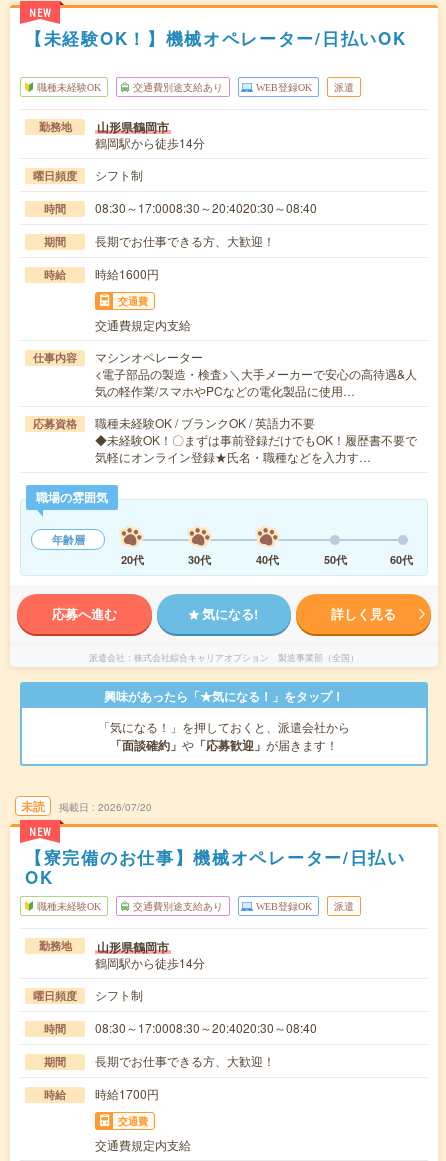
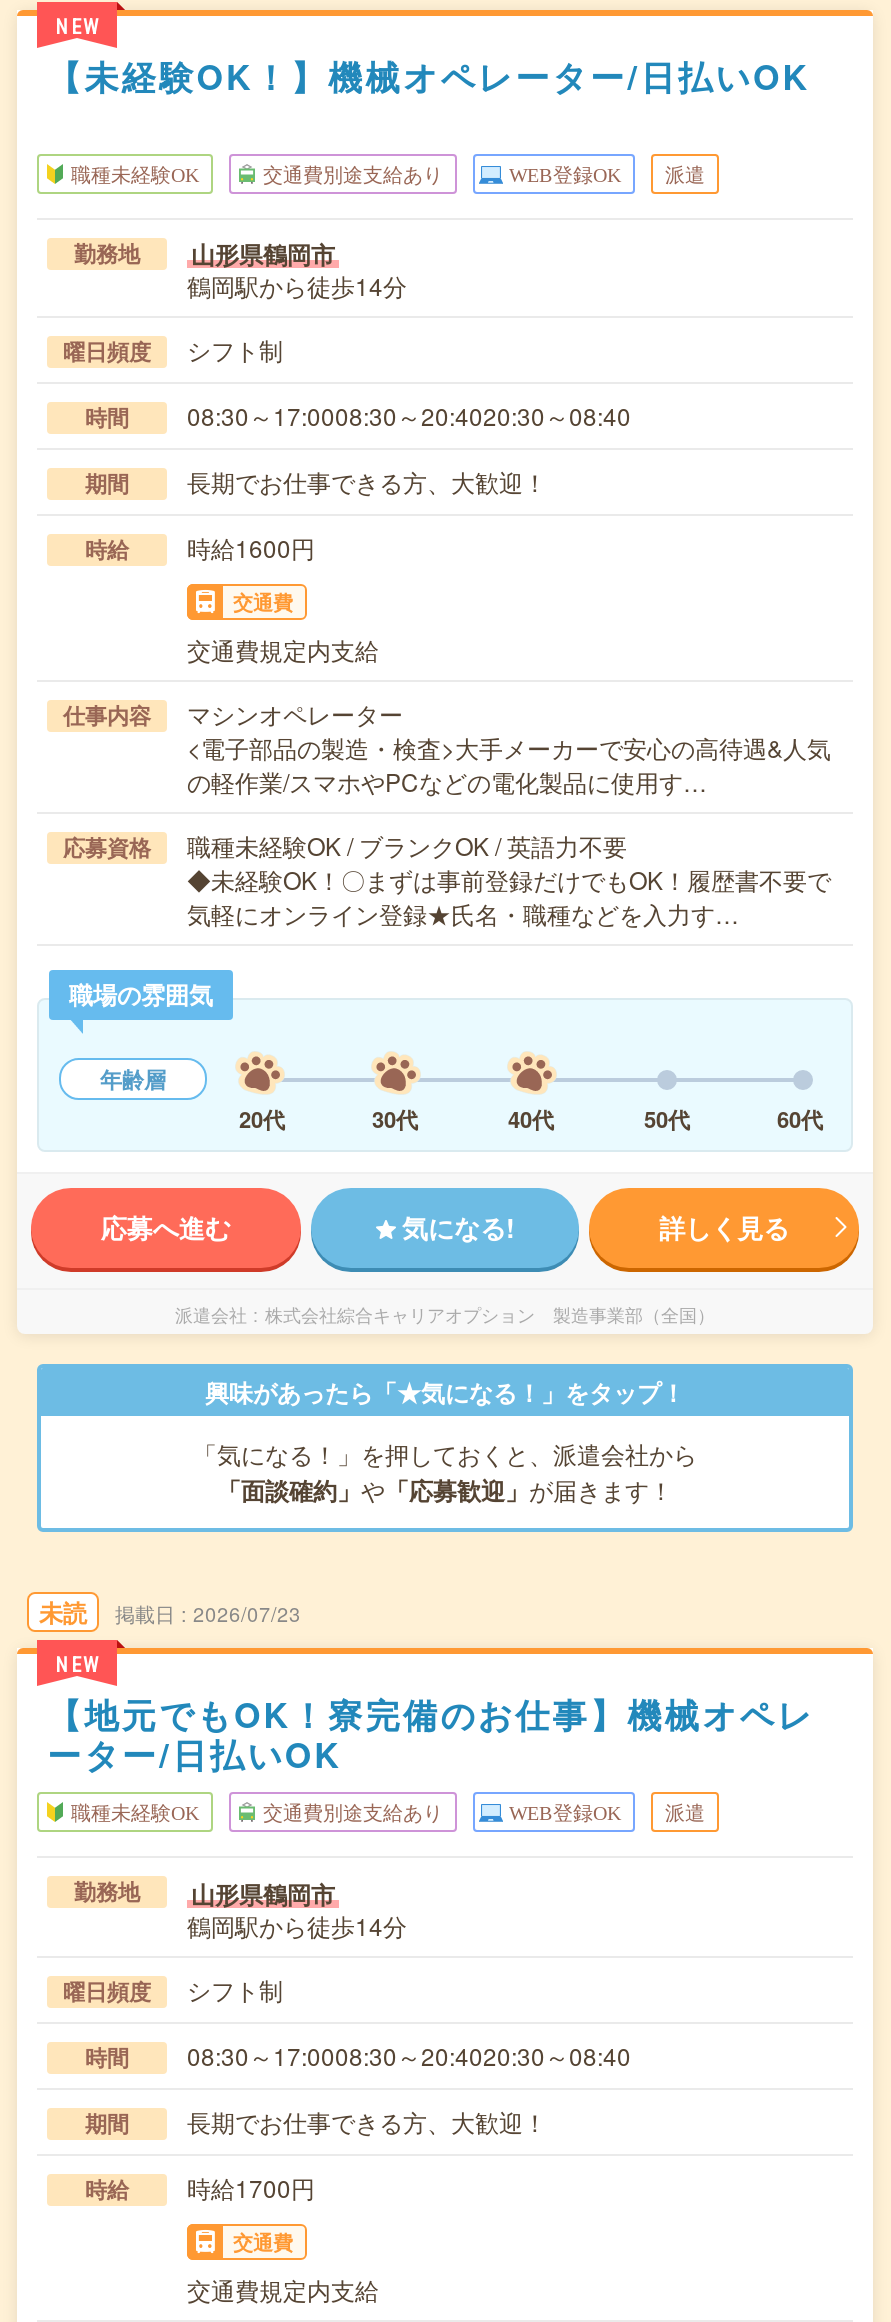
[95,365,417,399] <電子部品の製造・検査>＼大手メーカーで安心の高待遇&人 | 気の軽作業/スマホやPCなどの電化製品に使用… -> [187,731,831,799] <電子部品の製造・検査>大手メーカーで安心の高待遇&人気 | の軽作業/スマホやPCなどの電化製品に使用す…
[98,800,152,814] 2026/07/20 -> [193,1601,301,1629] 2026/07/23
[25,845,406,889] 【寮完備のお仕事】機械オペレーター/日払い | OK -> [47,1691,814,1779] 【地元でもOK！寮完備のお仕事】機械オペレ | ーター/日払いOK

